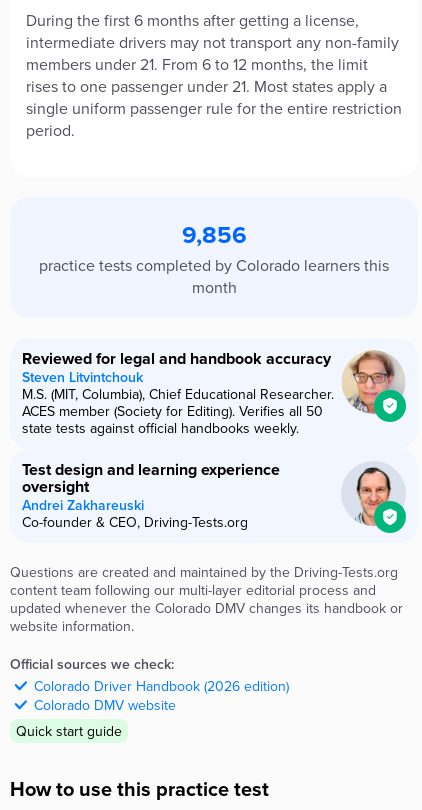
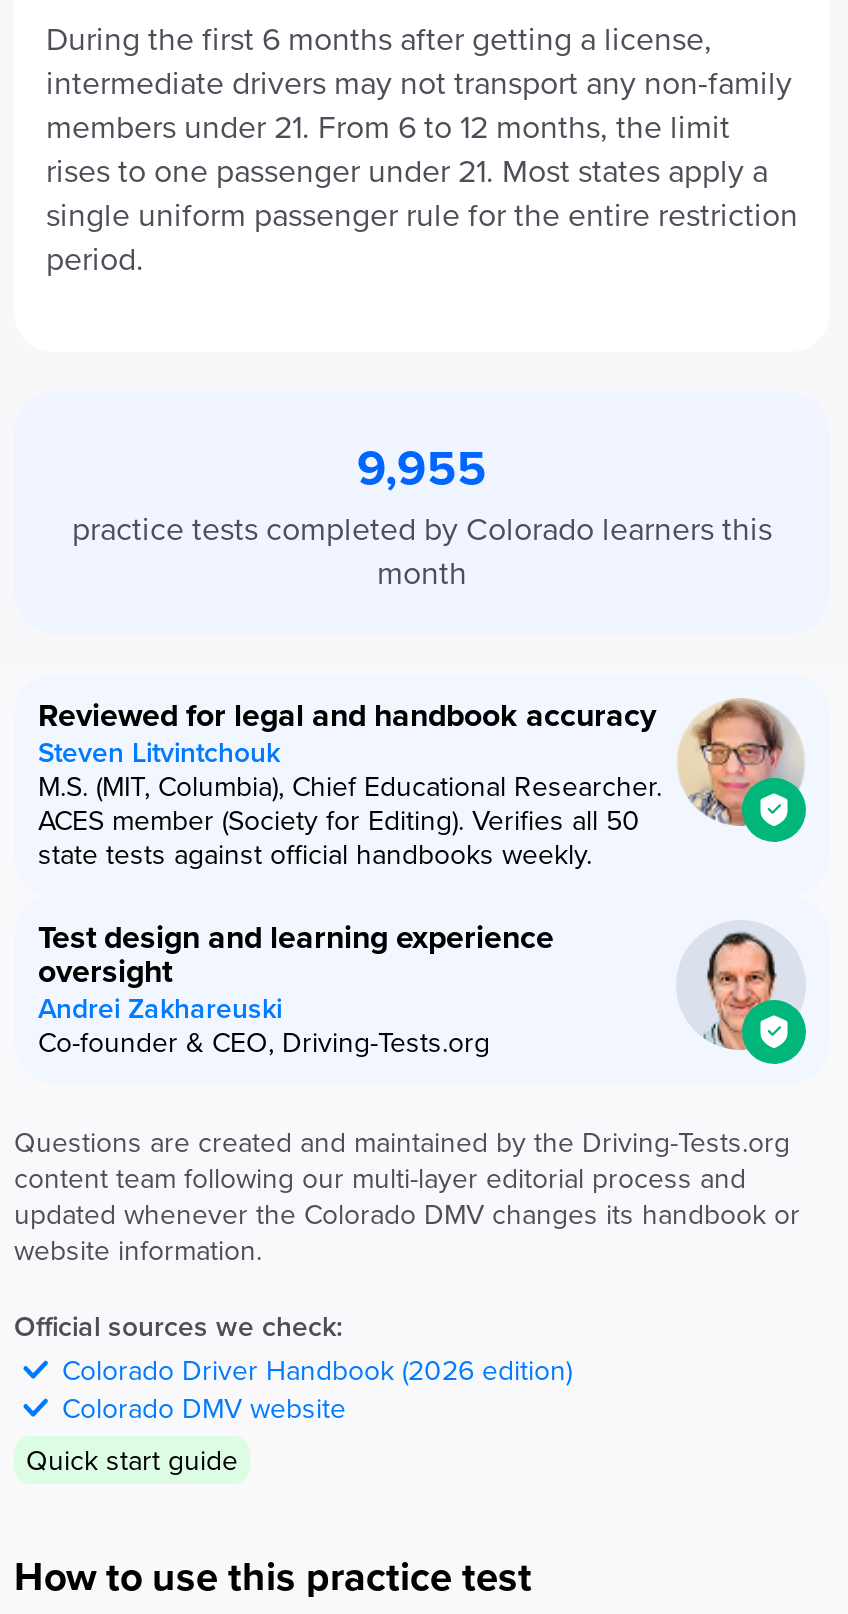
[181,217,246,252] 9,856 -> [357,432,487,502] 9,955

